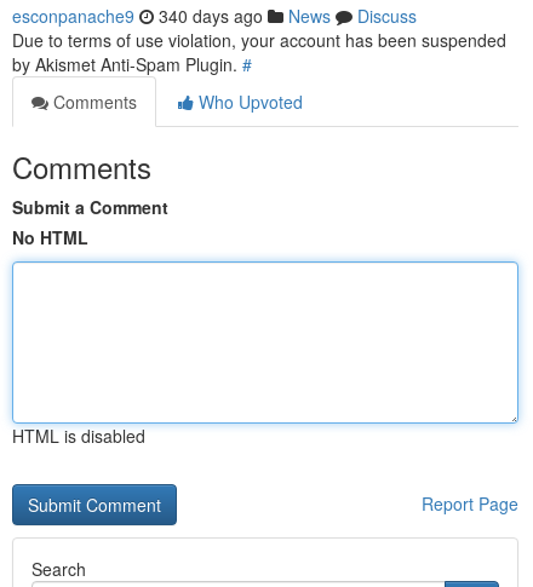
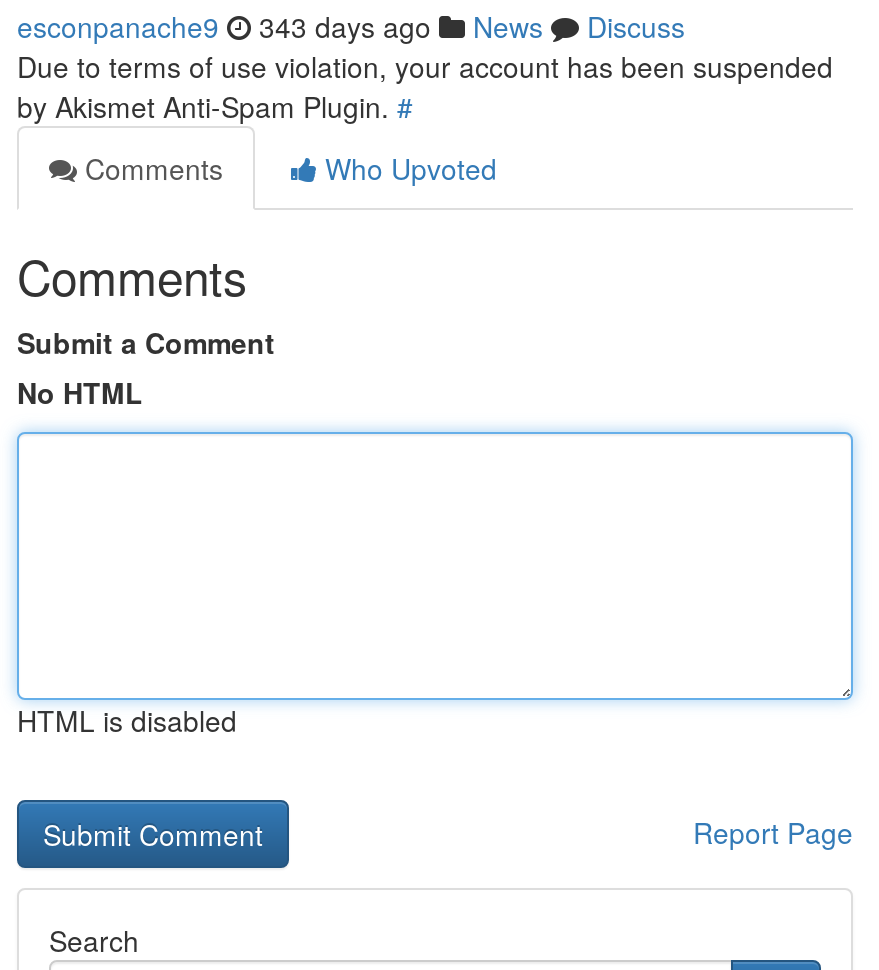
[12,4,417,28] esconpanache9 340 days ago News Discuss -> [17,6,685,46] esconpanache9 343 days ago News Discuss

